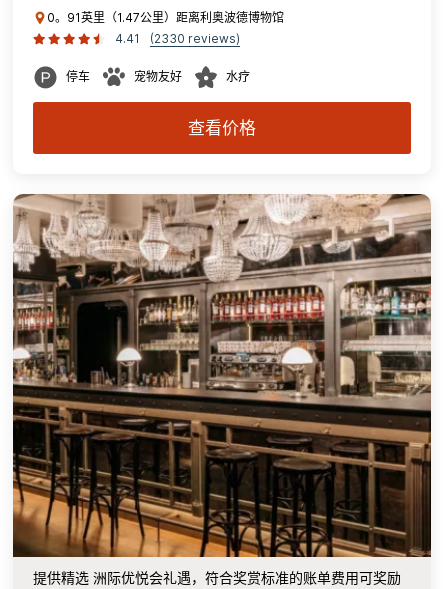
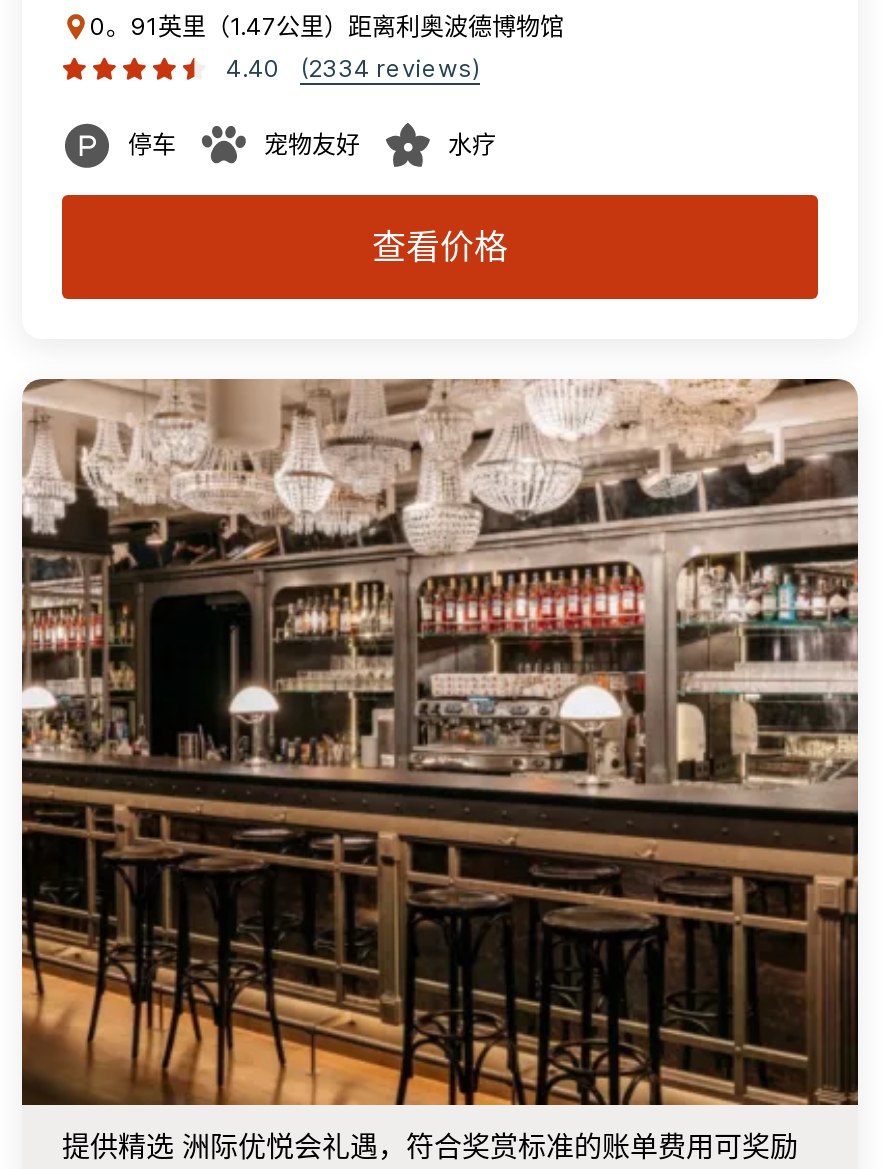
[115,31,140,46] 4.41 -> [226,53,280,83] 4.40
[150,31,240,46] (2330 reviews) -> [300,53,480,83] (2334 reviews)

